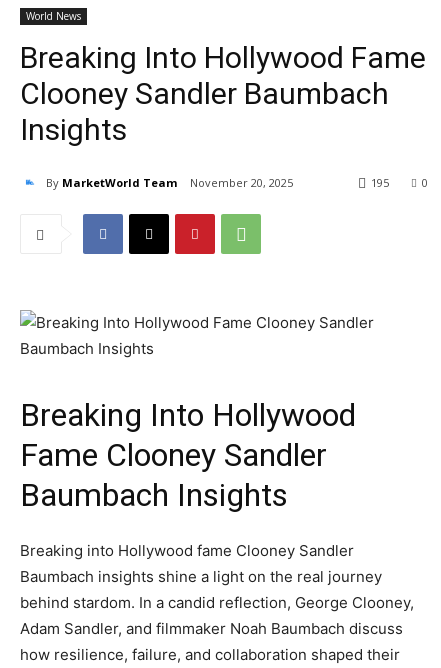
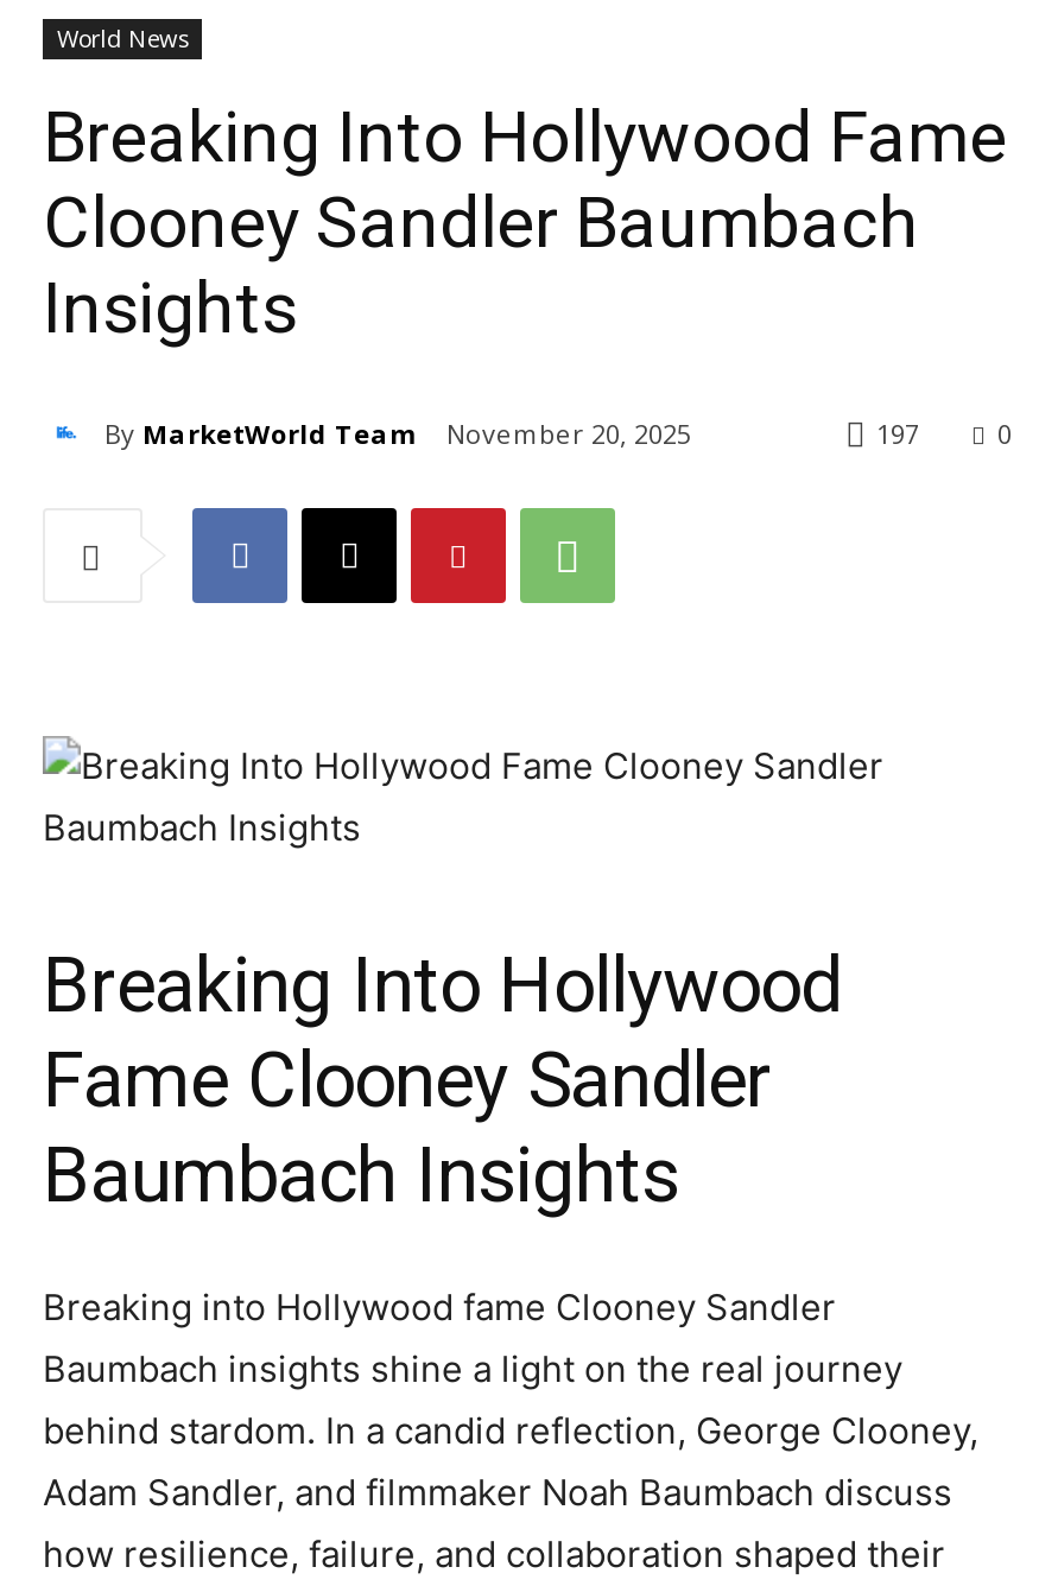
[371,175,389,190] 195 -> [876,416,919,451] 197

